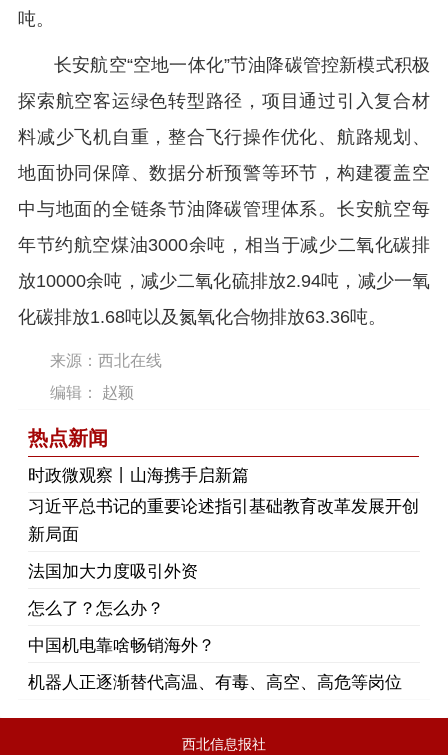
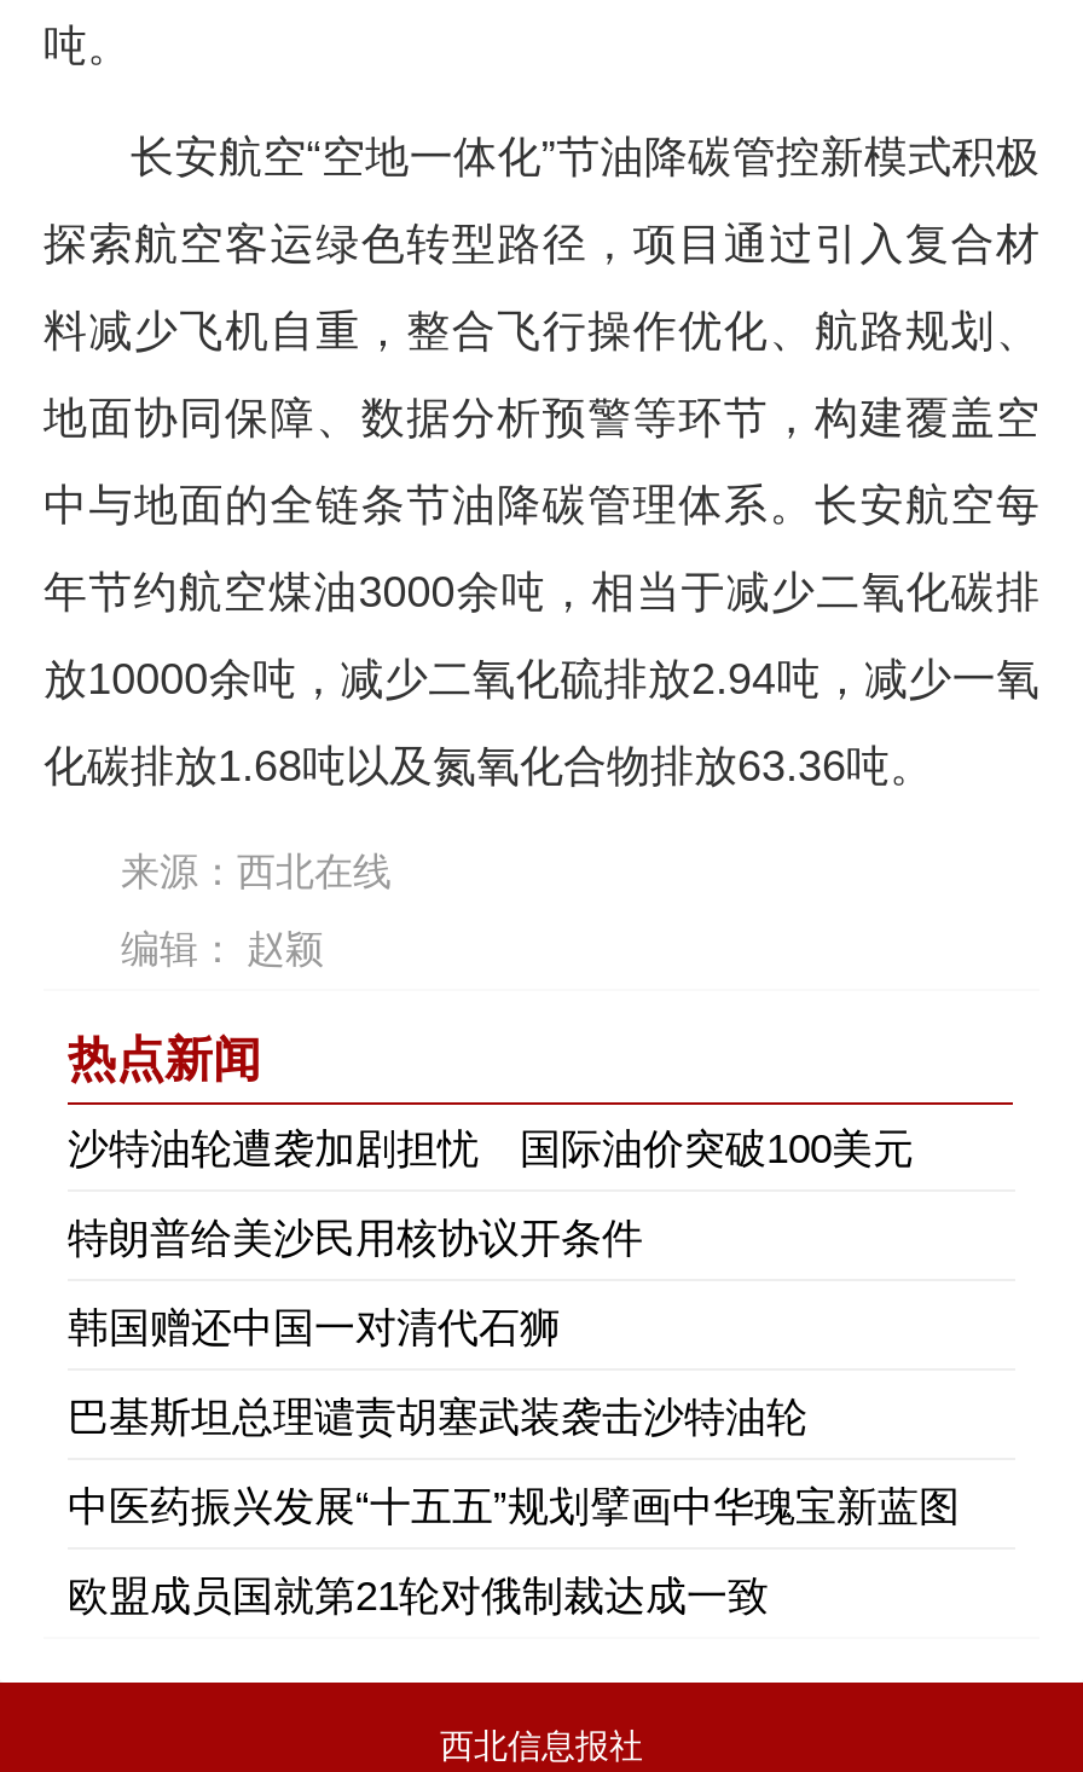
[28,466,419,692] 时政微观察丨山海携手启新篇 | 习近平总书记的重要论述指引基础教育改革发展开创 | 新局面 | 法国加大力度吸引外资 | 怎么了？怎么办？ | 中国机电靠啥畅销海外？ | 机器人正逐渐替代高温、有毒、高空、高危等岗位 -> [68,1127,960,1620] 沙特油轮遭袭加剧担忧 国际油价突破100美元 | 特朗普给美沙民用核协议开条件 | 韩国赠还中国一对清代石狮 | 巴基斯坦总理谴责胡塞武装袭击沙特油轮 | 中医药振兴发展“十五五”规划擘画中华瑰宝新蓝图 | 欧盟成员国就第21轮对俄制裁达成一致

